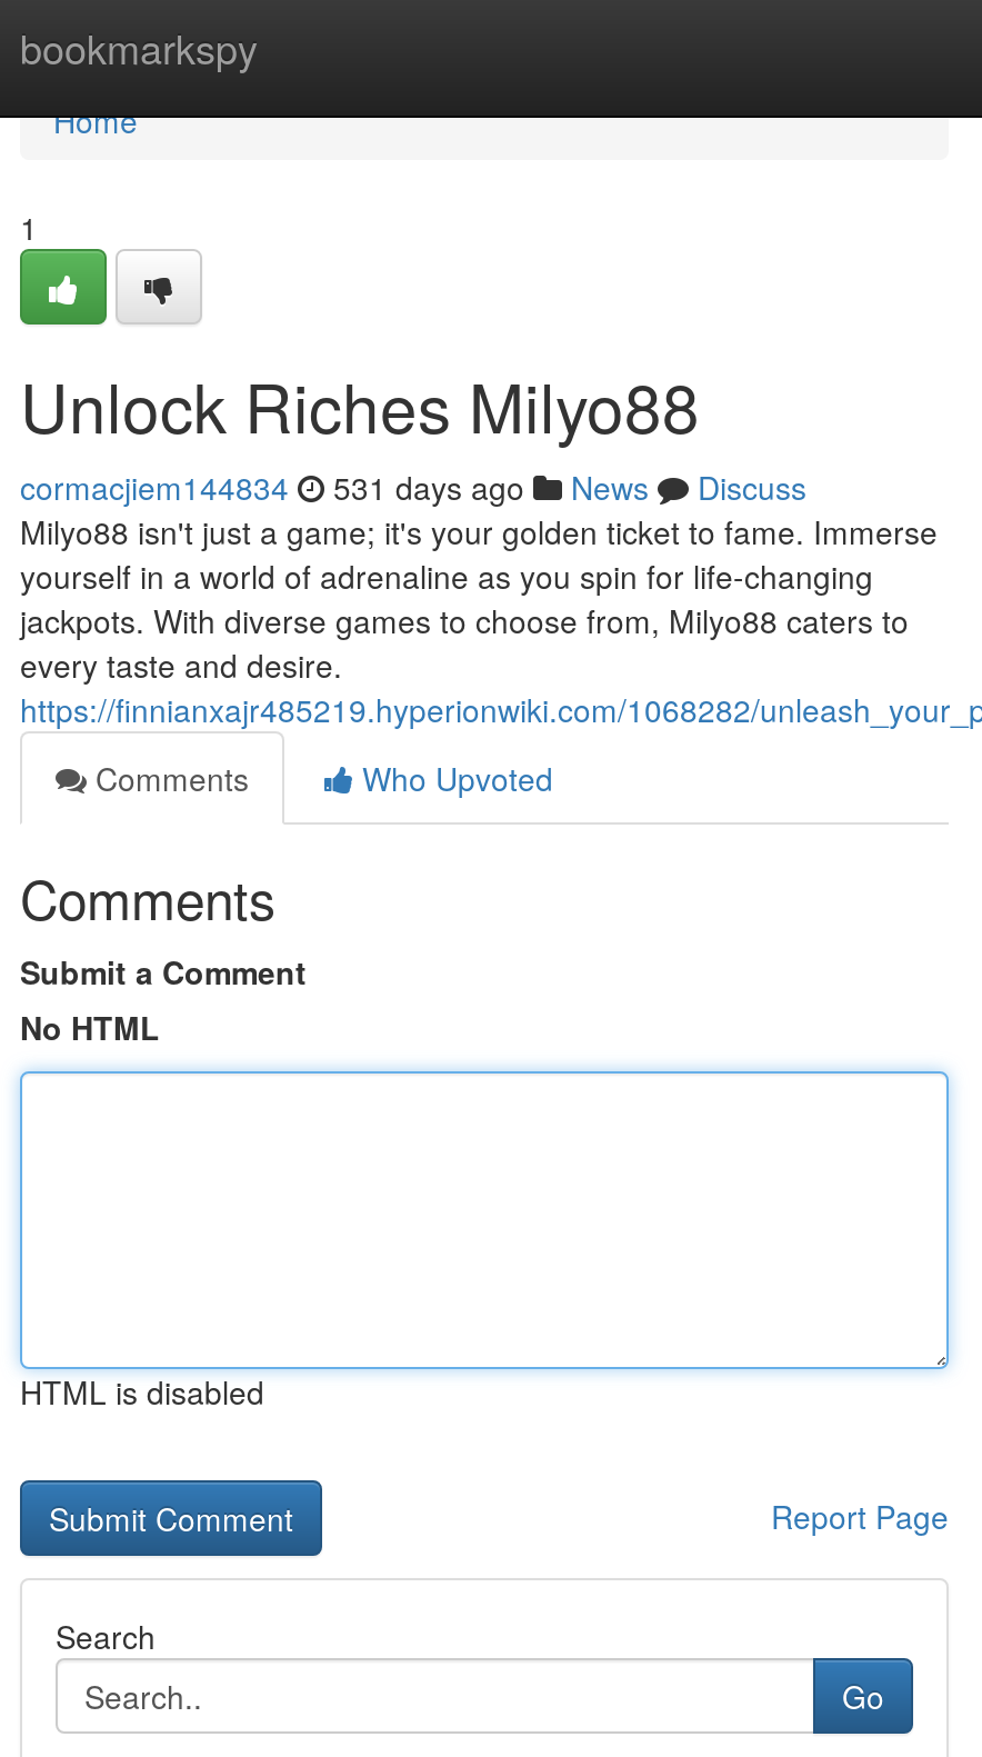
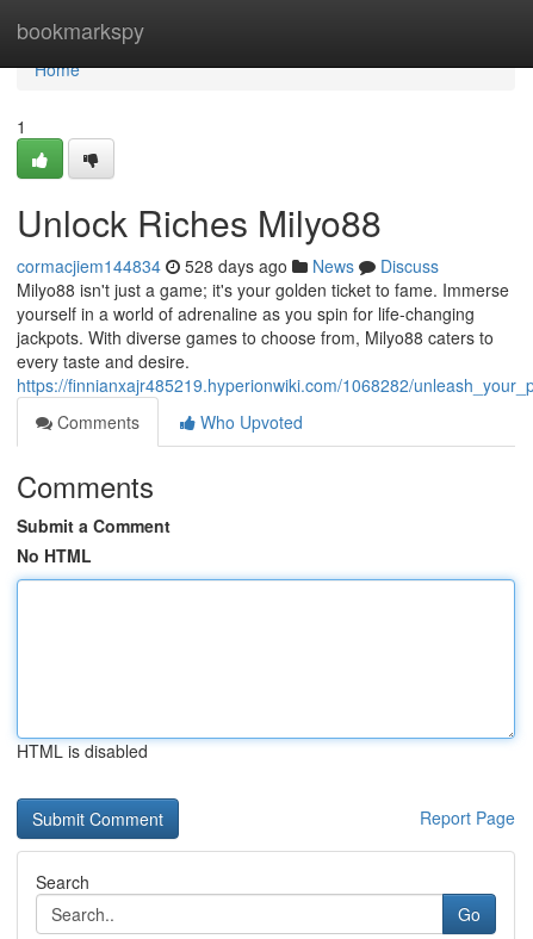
[20,465,806,509] cormacjiem144834 531 days ago News Discuss -> [17,254,439,278] cormacjiem144834 528 days ago News Discuss

